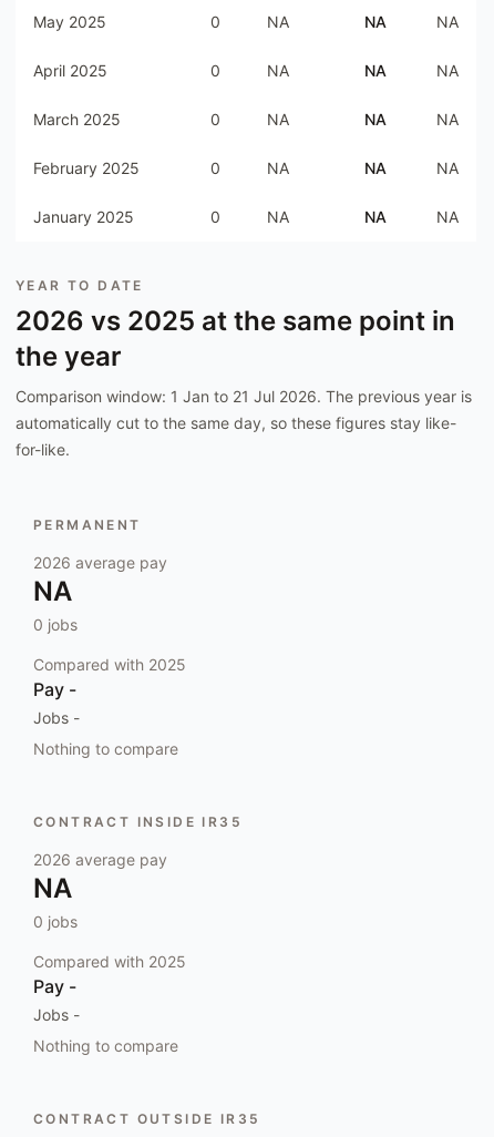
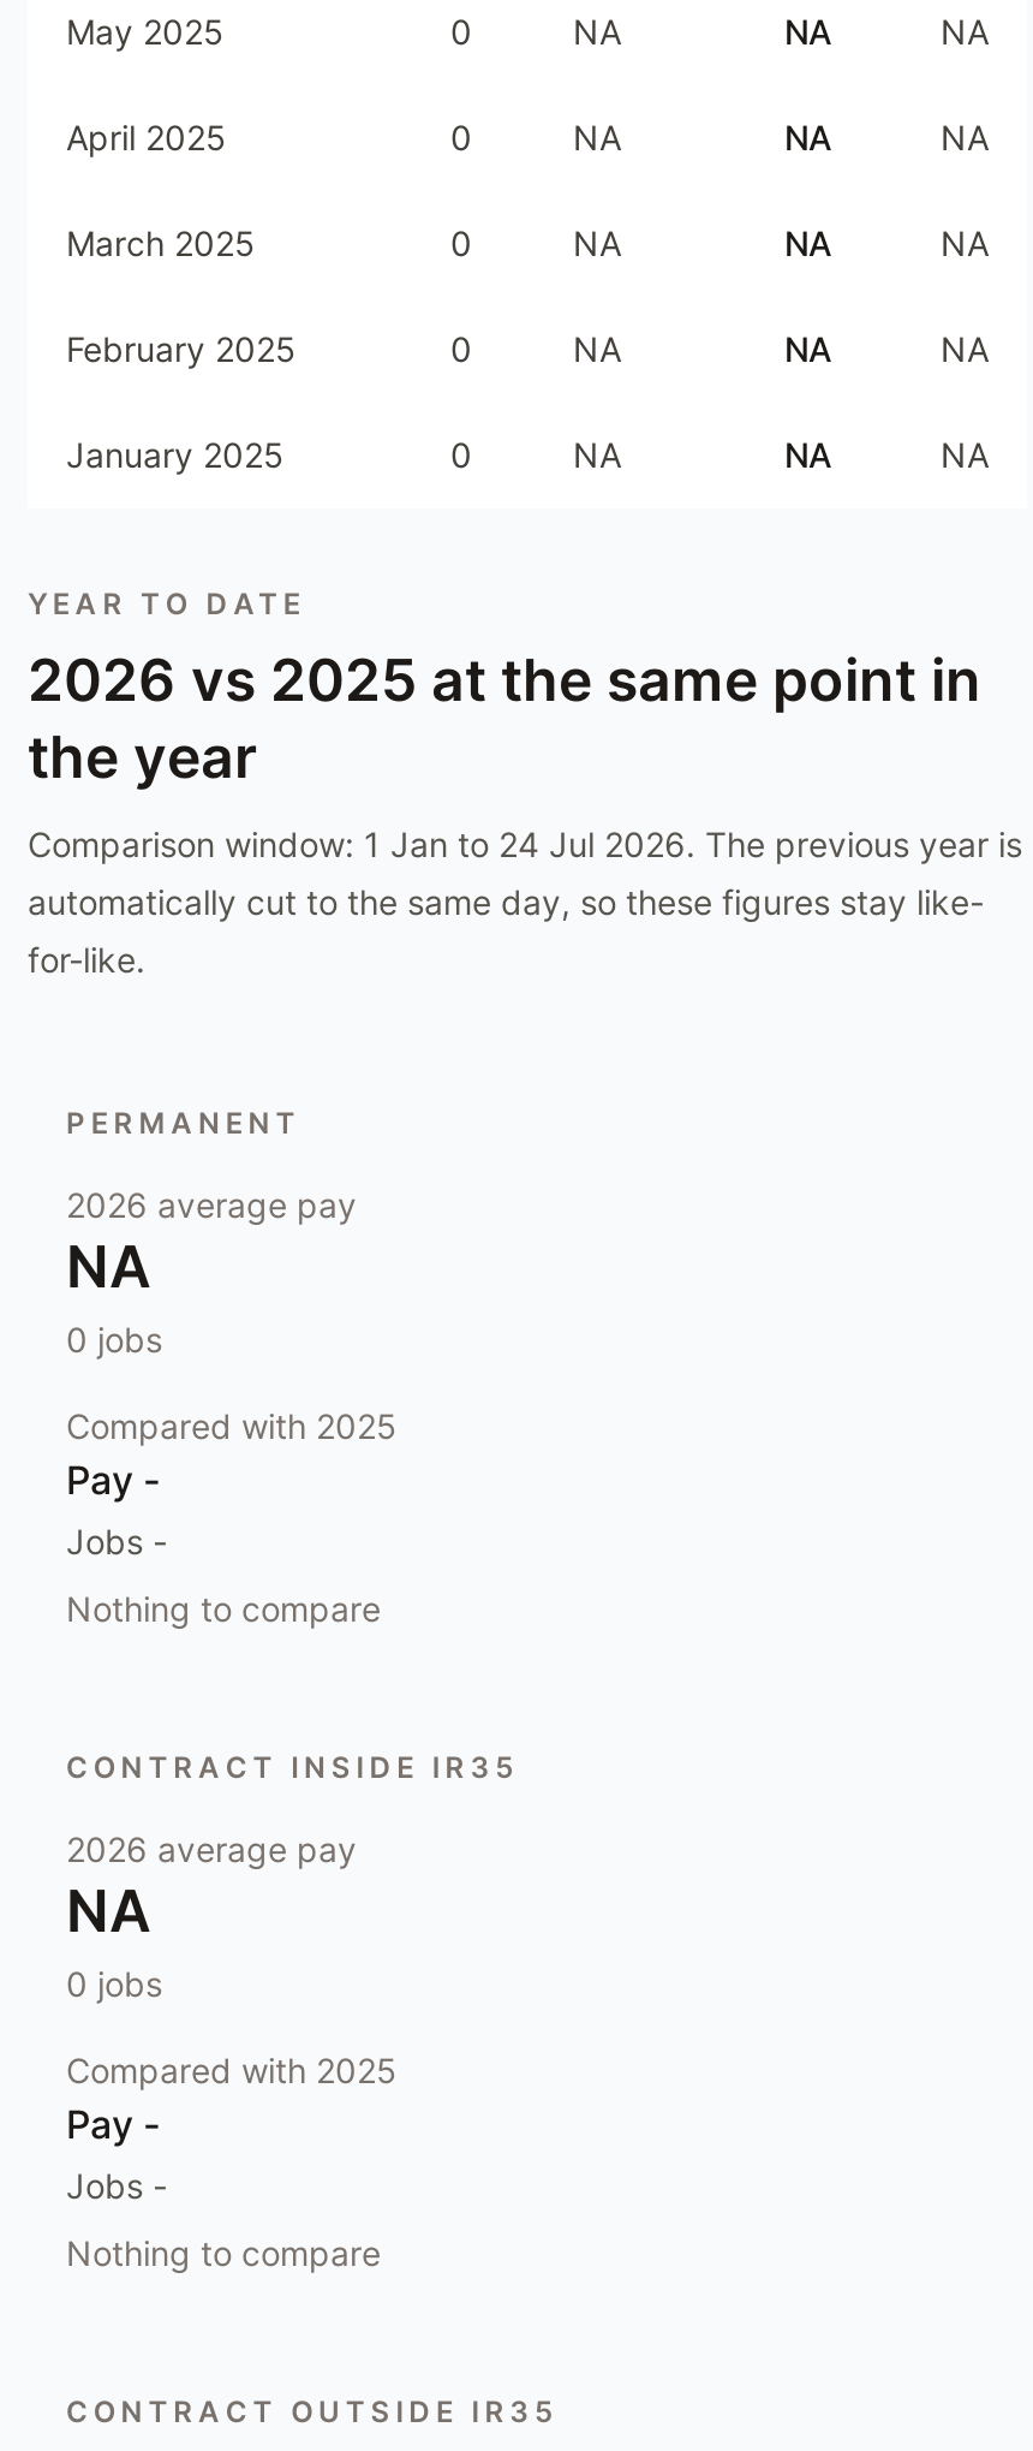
[16,387,472,406] Comparison window: 1 Jan to 21 Jul 2026. The previous year is -> [28,823,1022,864] Comparison window: 1 Jan to 24 Jul 2026. The previous year is

